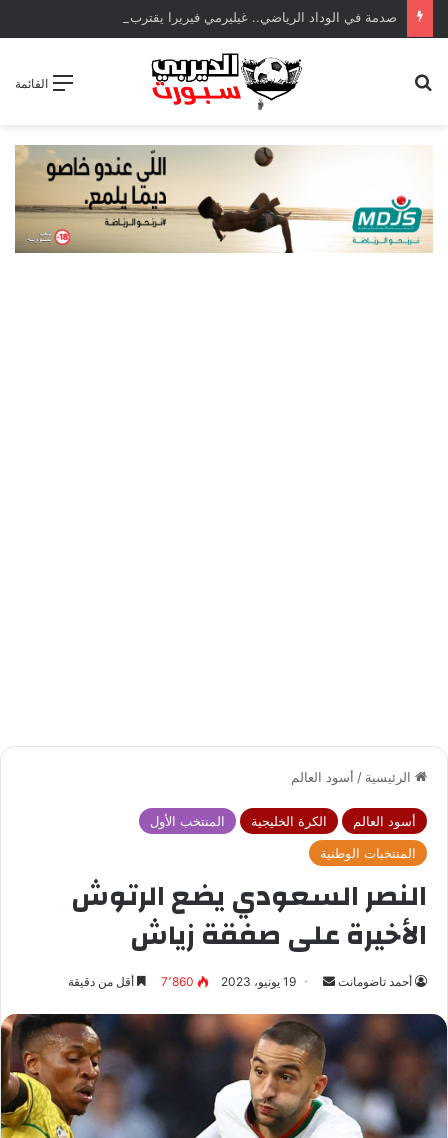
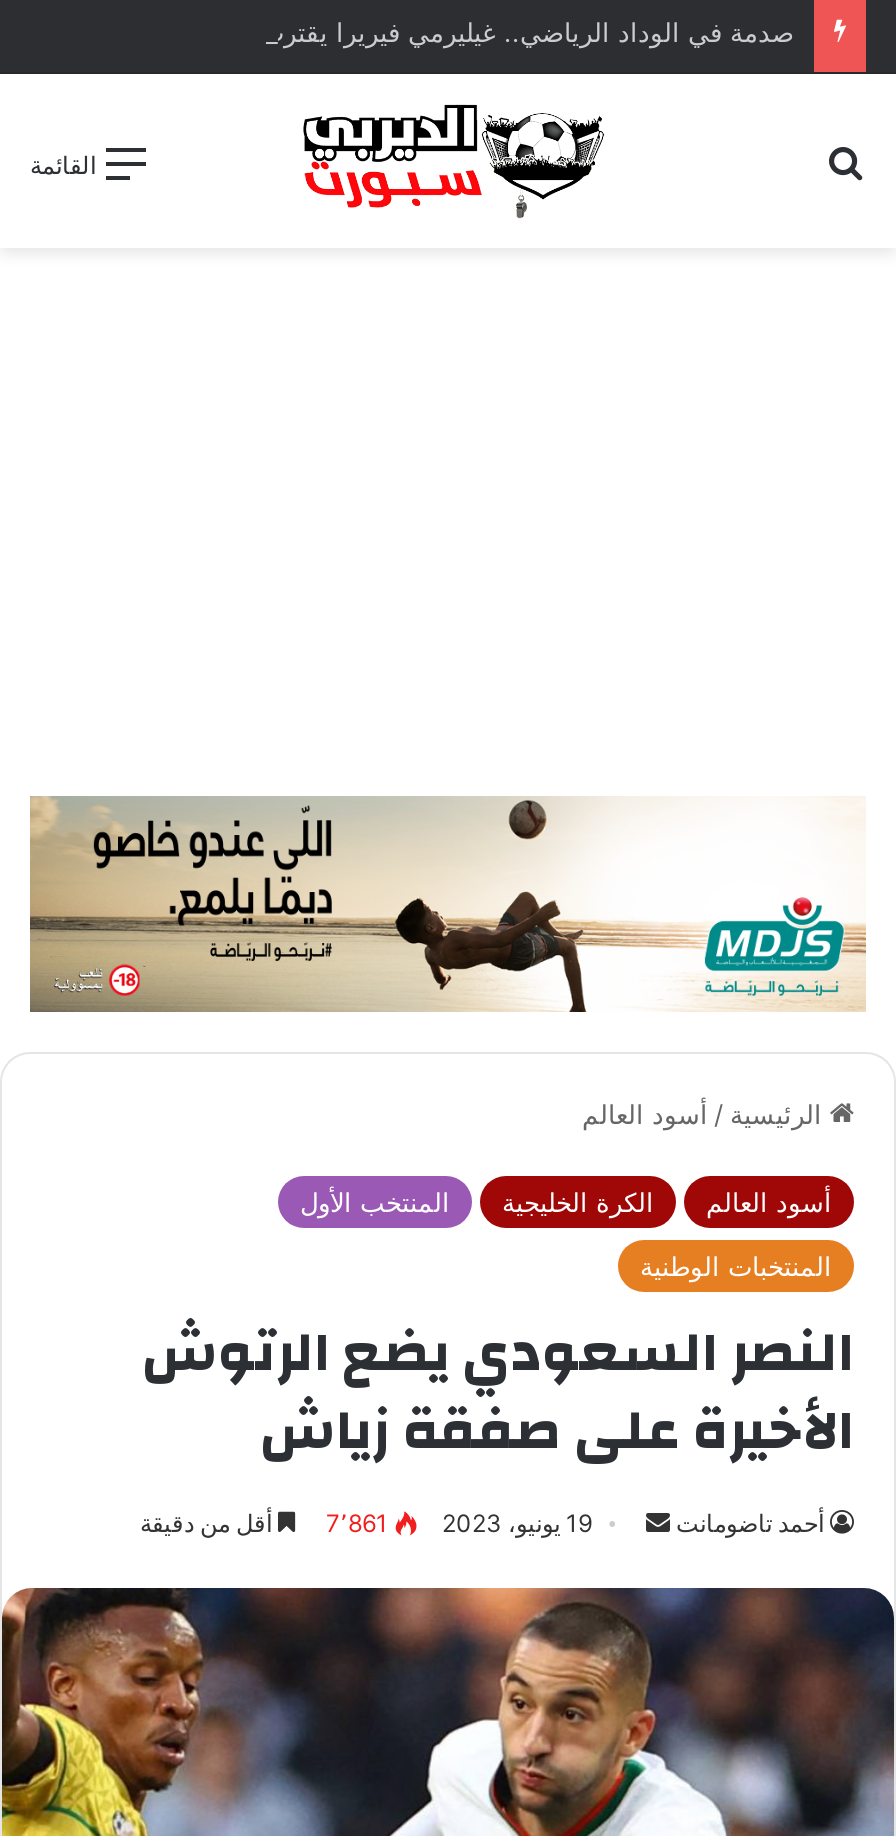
moved [14,144,434,254] -> [28,794,868,1014]: [image]
[161,974,194,989] 7٬860 -> [326,1508,388,1538] 7٬861

